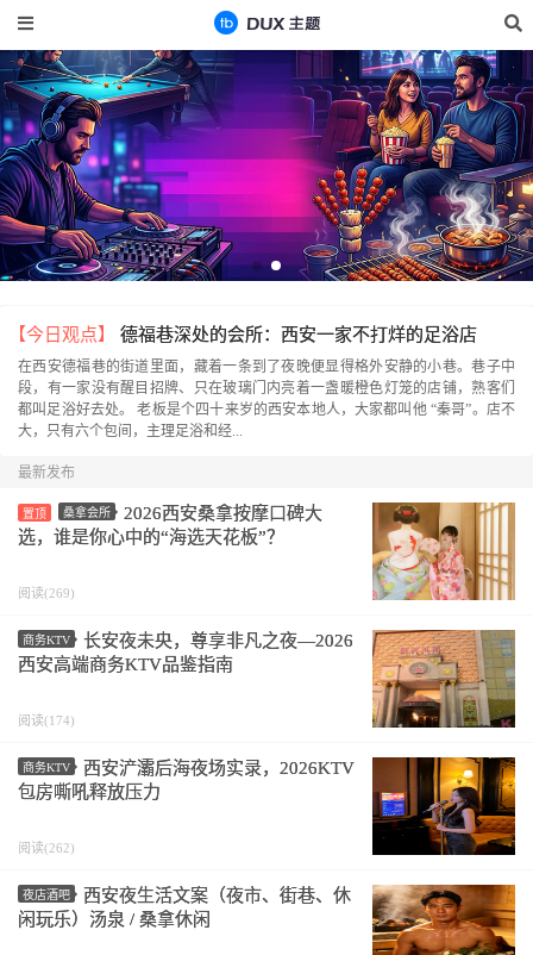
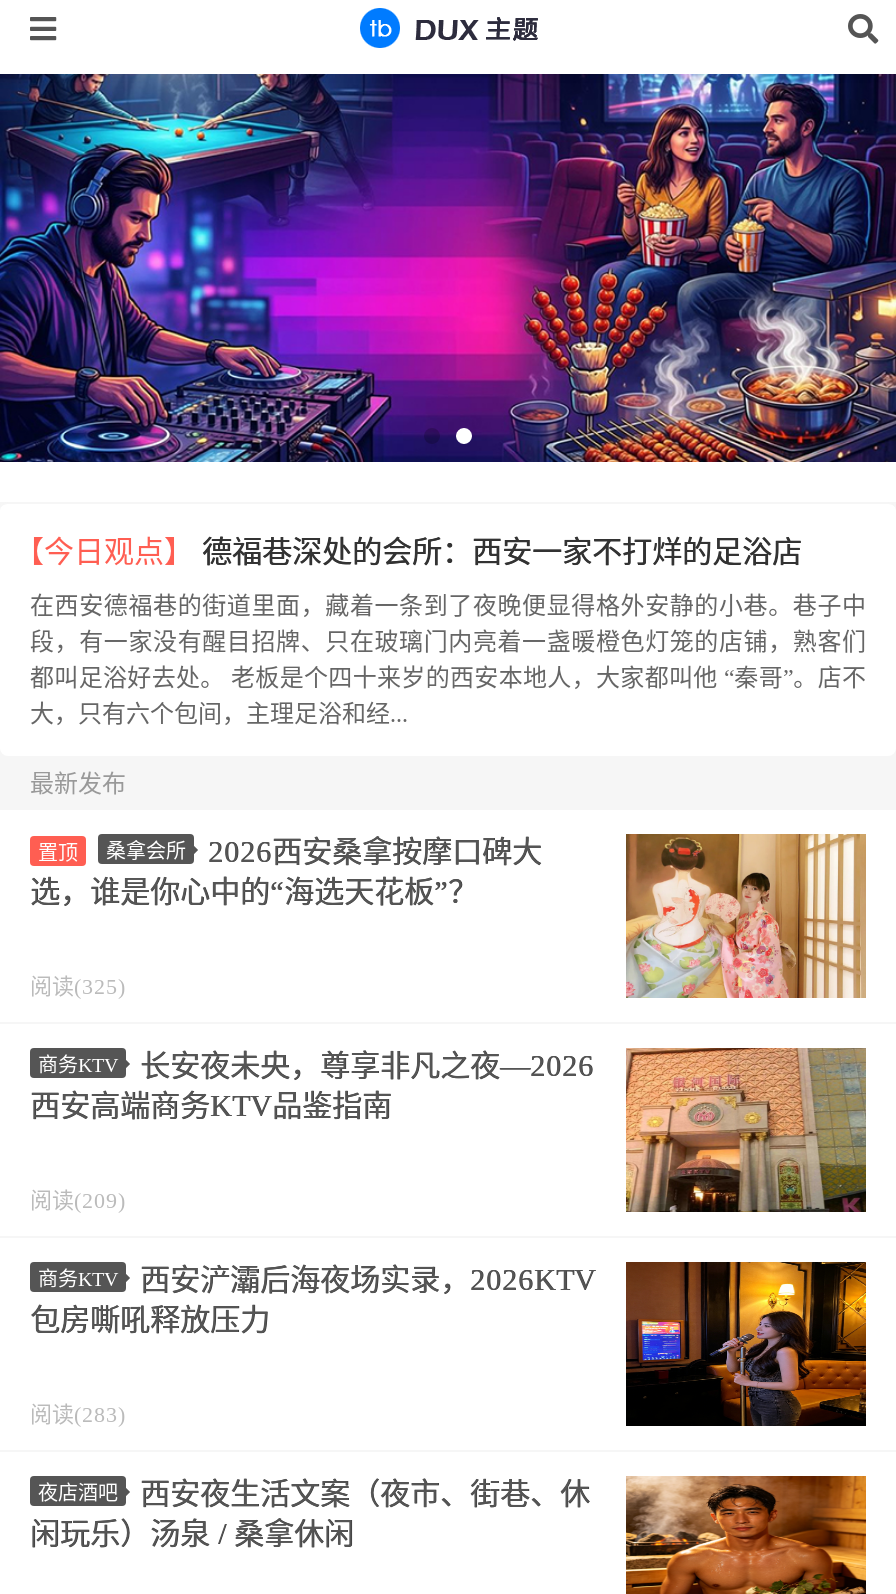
[18,586,75,601] 阅读(269) -> [30,975,126,999] 阅读(325)
[18,714,75,728] 阅读(174) -> [30,1189,126,1213] 阅读(209)
[18,841,75,855] 阅读(262) -> [30,1403,126,1427] 阅读(283)

